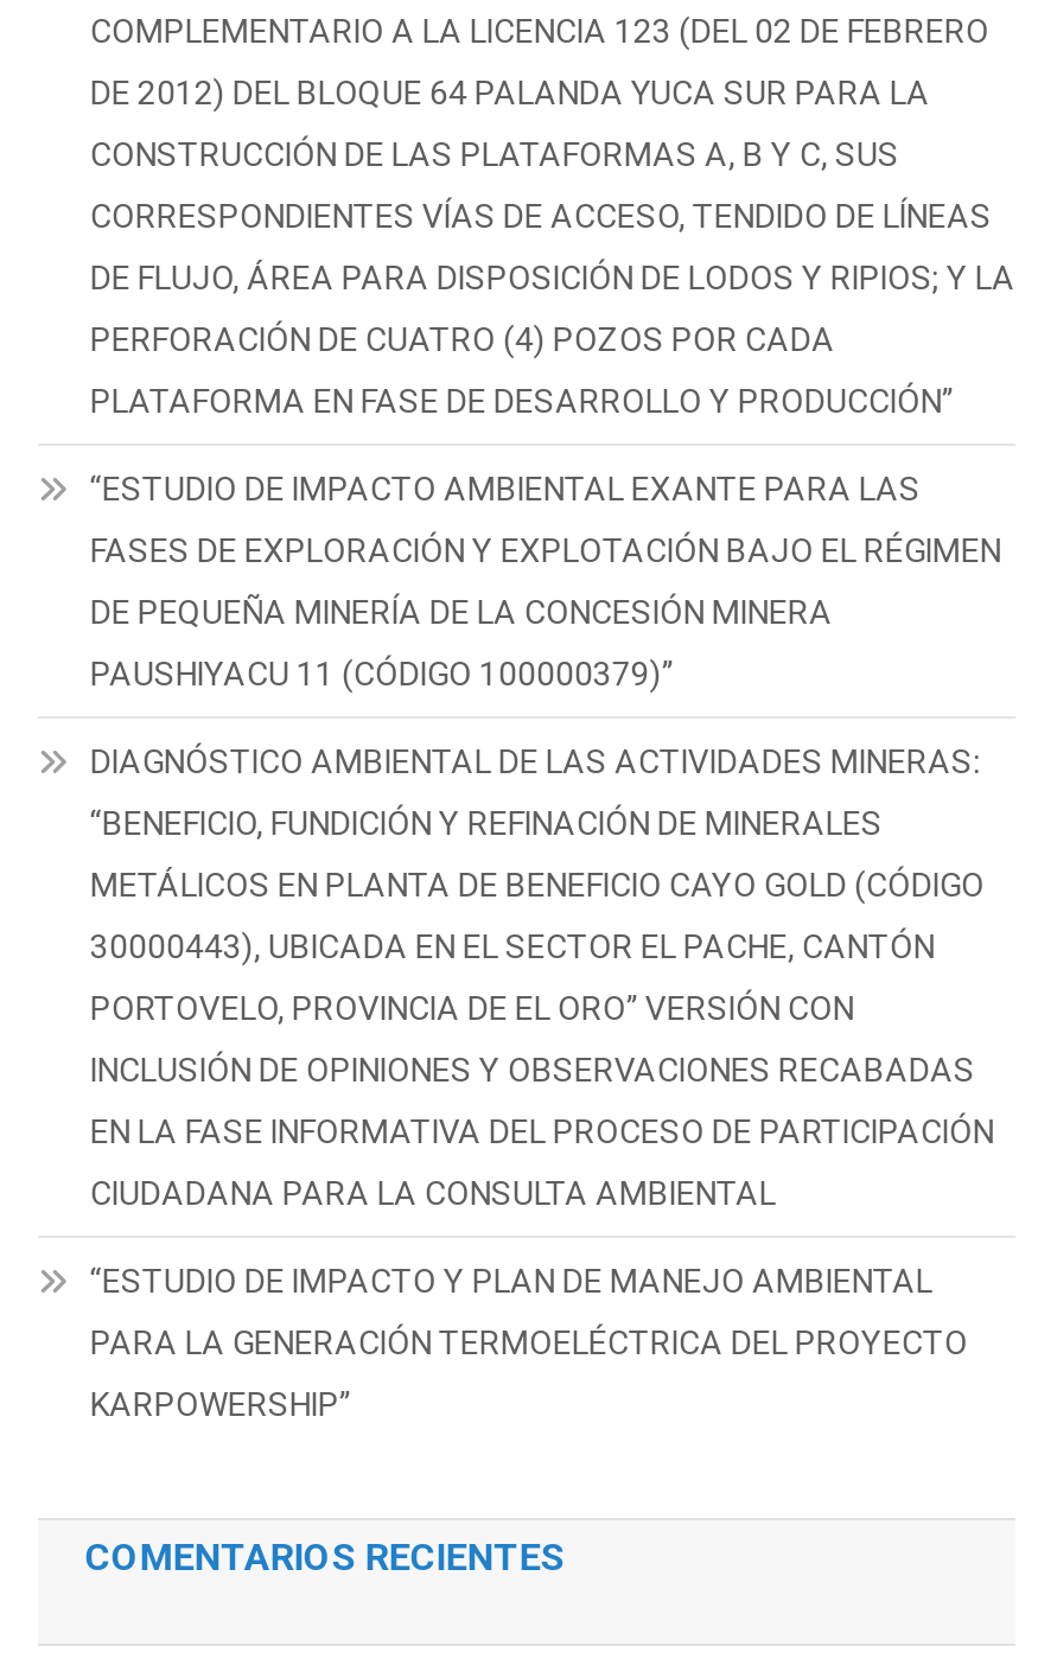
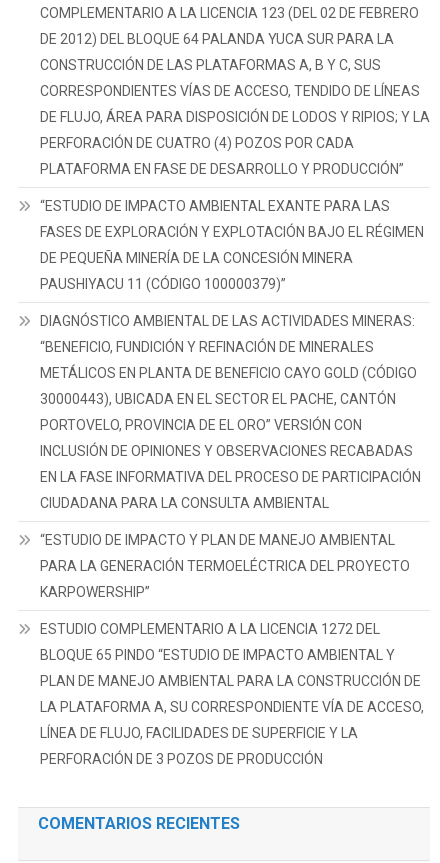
none -> [40,621,424,767] ESTUDIO COMPLEMENTARIO A LA LICENCIA 1272 DEL | BLOQUE 65 PINDO “ESTUDIO DE IMPACTO AMBIENTAL Y | PLAN DE MANEJO AMBIENTAL PARA LA CONSTRUCCIÓN DE | LA PLATAFORMA A, SU CORRESPONDIENTE VÍA DE ACCESO, | LÍNEA DE FLUJO, FACILIDADES DE SUPERFICIE Y LA | PERFORACIÓN DE 3 POZOS DE PRODUCCIÓN

